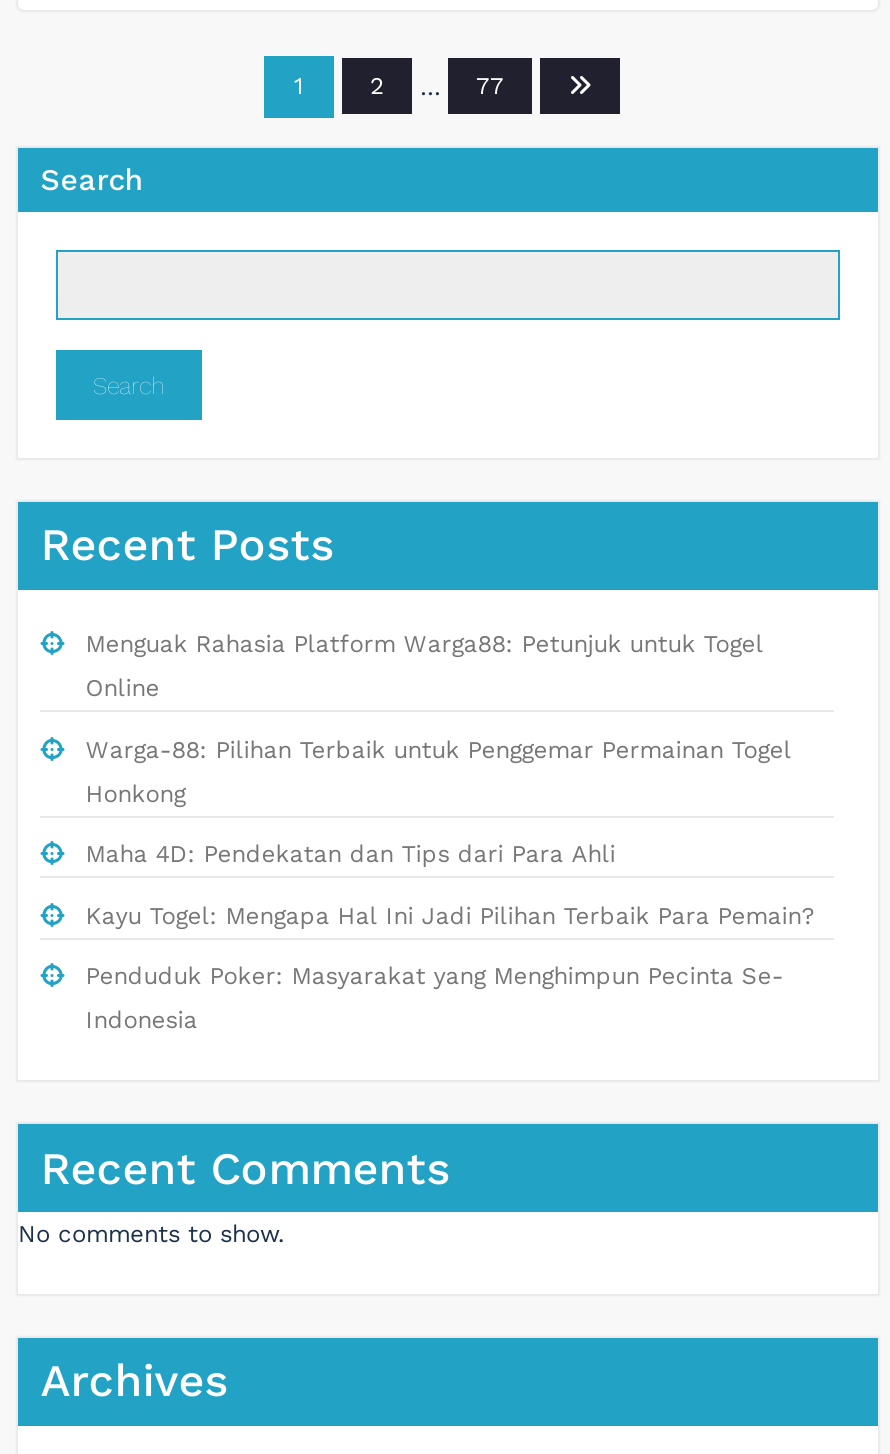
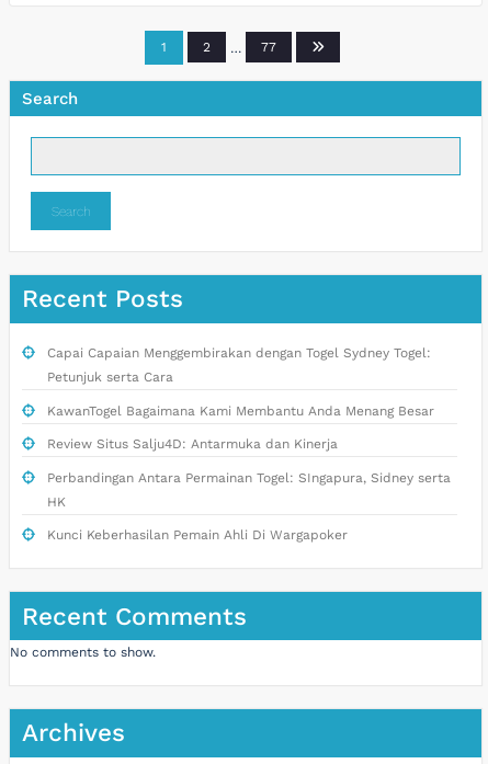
[86,630,816,1034] Menguak Rahasia Platform Warga88: Petunjuk untuk Togel | Online | Warga-88: Pilihan Terbaik untuk Penggemar Permainan Togel | Honkong | Maha 4D: Pendekatan dan Tips dari Para Ahli | Kayu Togel: Mengapa Hal Ini Jadi Pilihan Terbaik Para Pemain? | Penduduk Poker: Masyarakat yang Menghimpun Pecinta Se- | Indonesia -> [47,345,450,543] Capai Capaian Menggembirakan dengan Togel Sydney Togel: | Petunjuk serta Cara | KawanTogel Bagaimana Kami Membantu Anda Menang Besar | Review Situs Salju4D: Antarmuka dan Kinerja | Perbandingan Antara Permainan Togel: SIngapura, Sidney serta | HK | Kunci Keberhasilan Pemain Ahli Di Wargapoker

